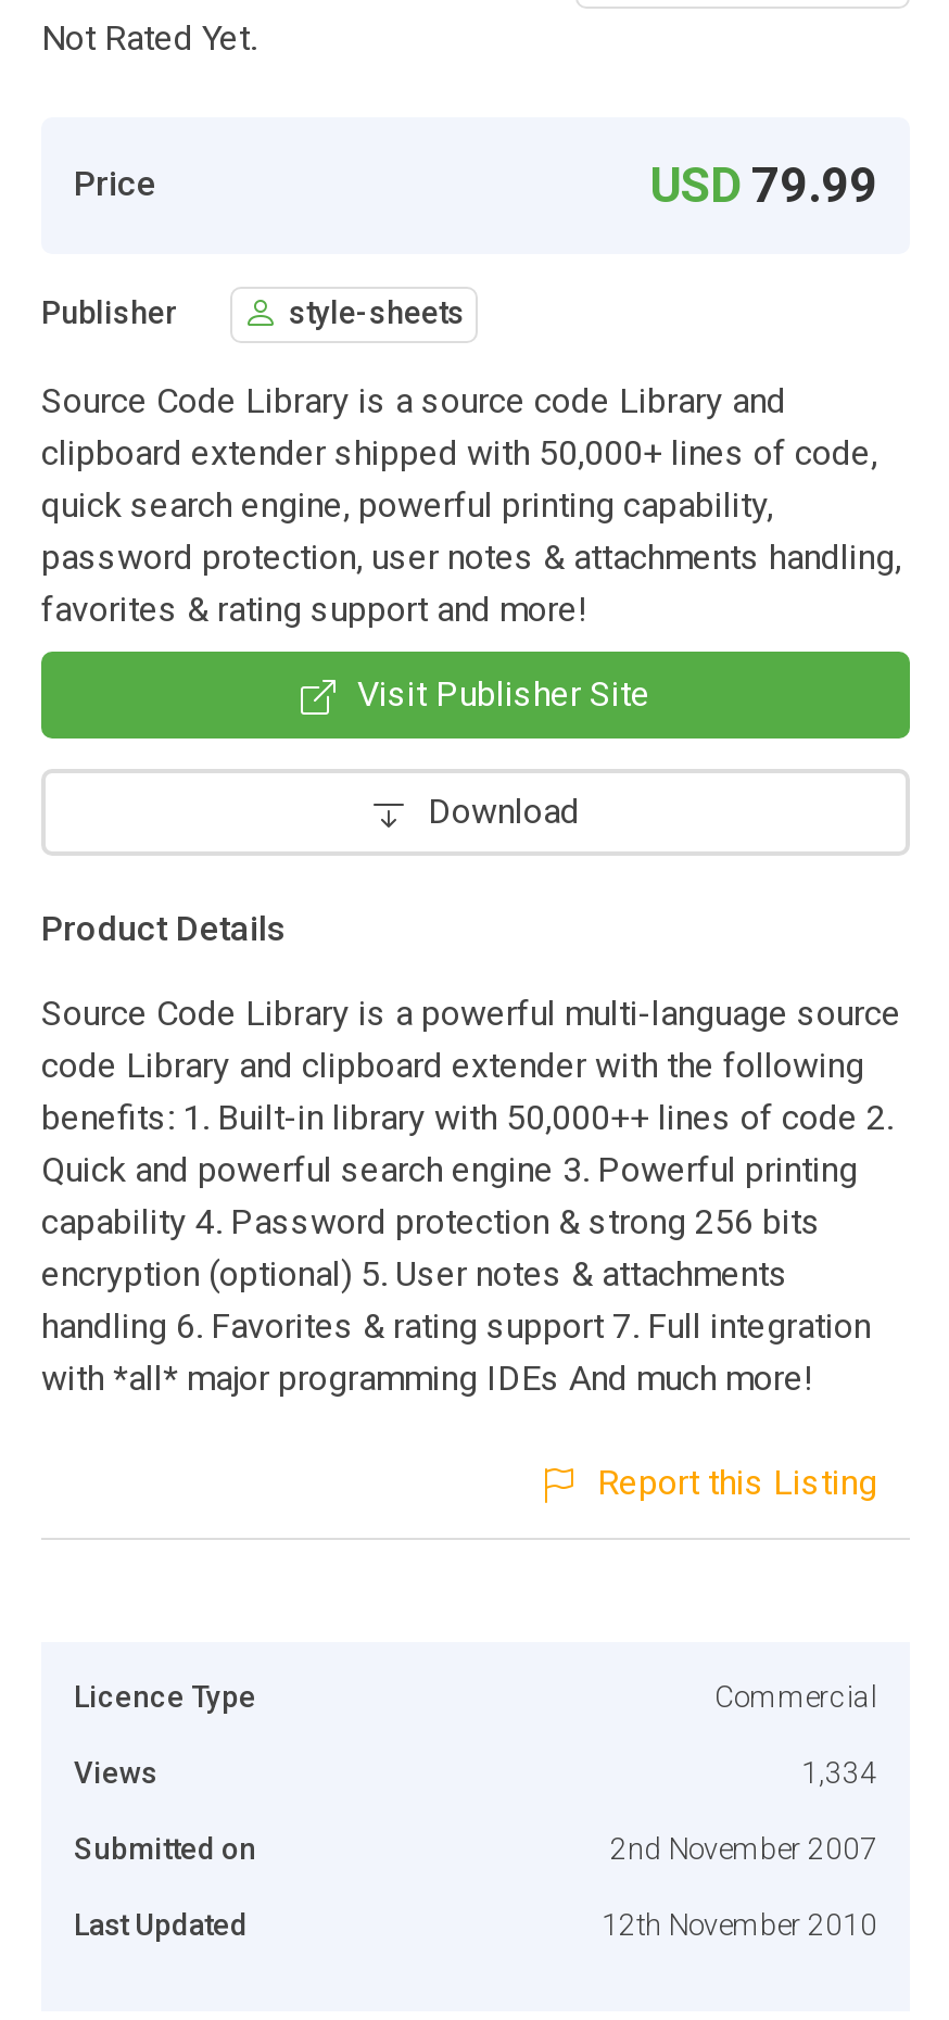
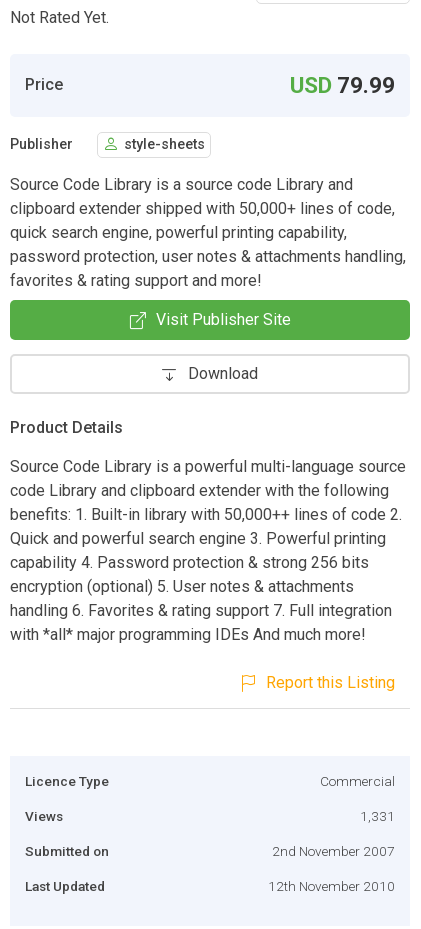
[801,1755,877,1789] 1,334 -> [360,808,395,824] 1,331

